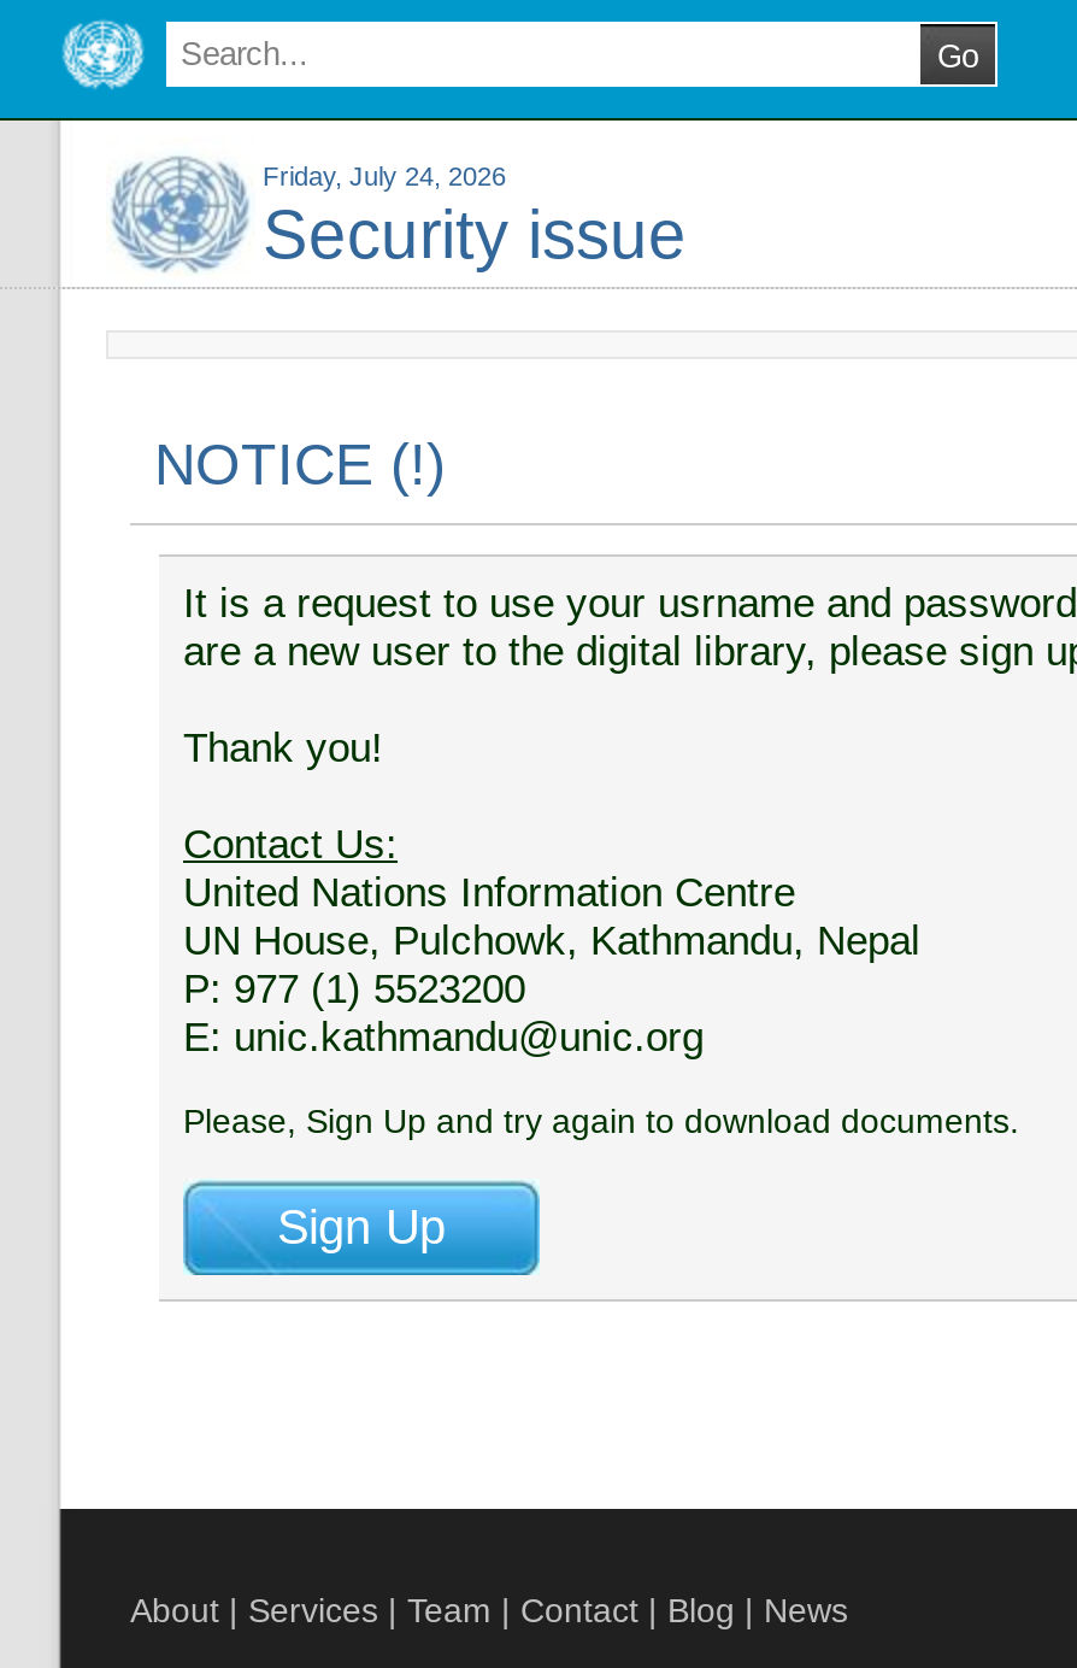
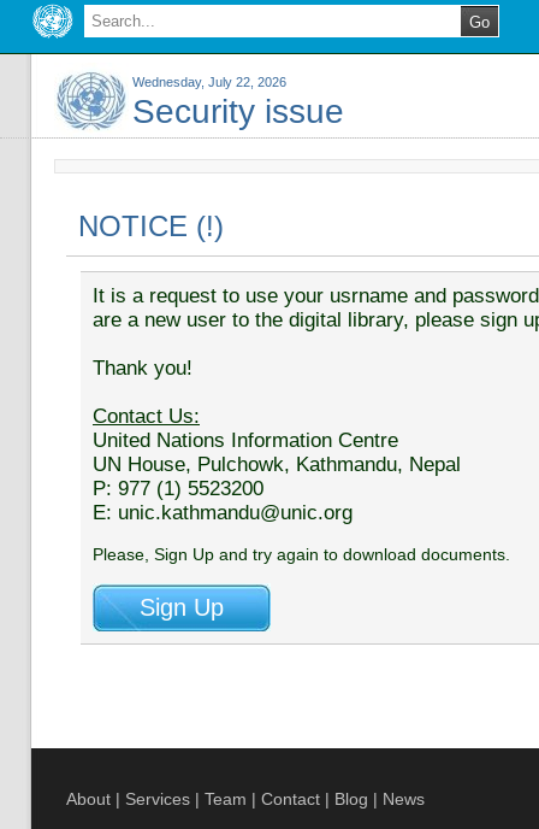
[263,161,506,190] Friday, July 24, 2026 -> [132,75,286,89] Wednesday, July 22, 2026

